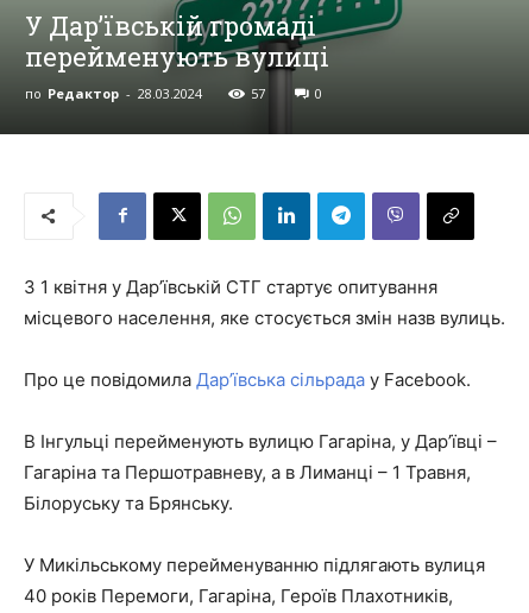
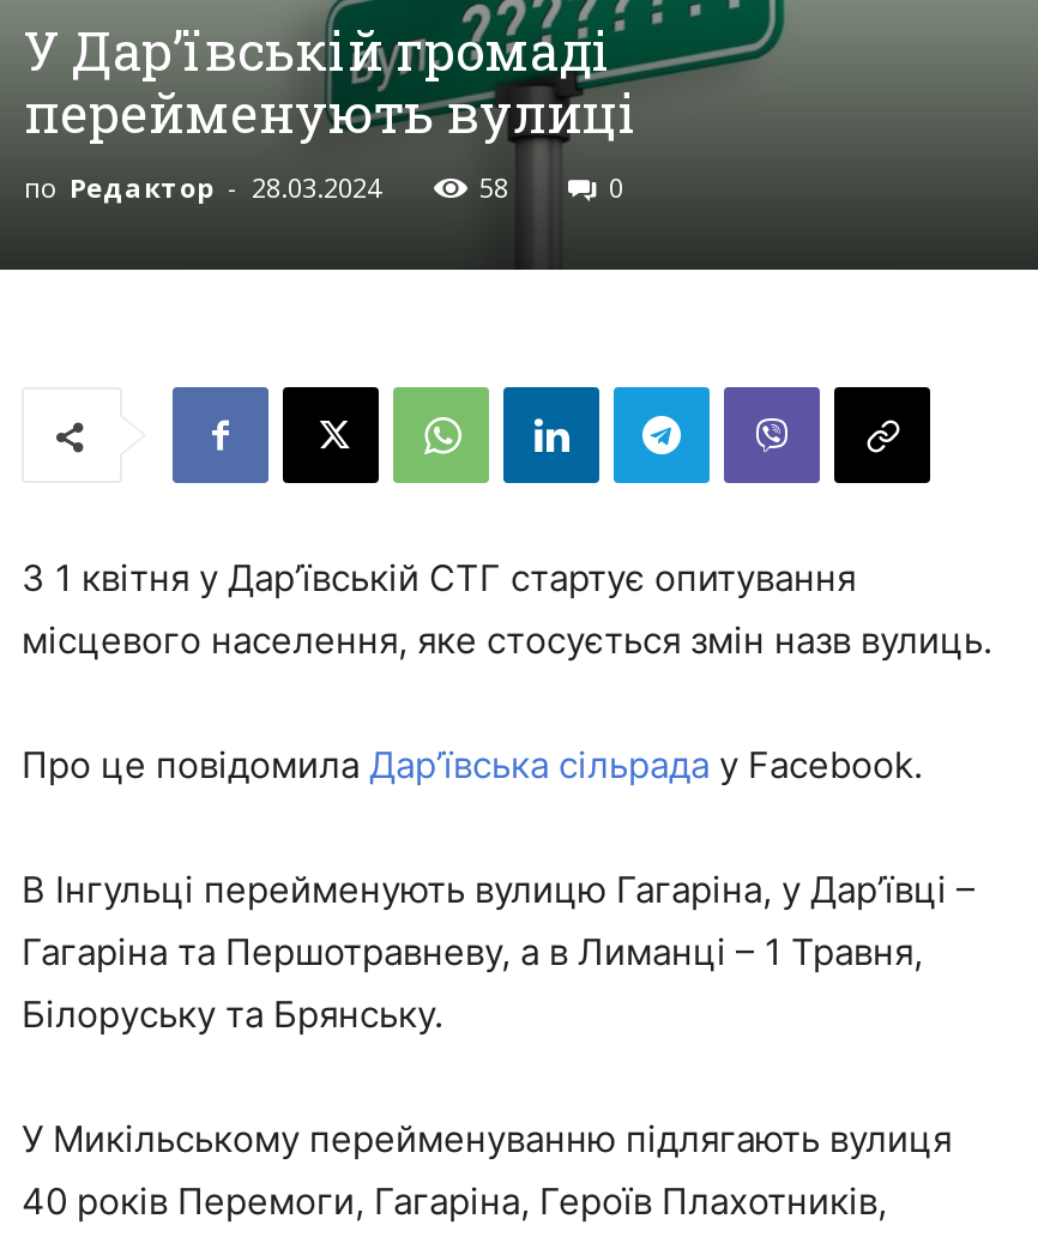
[251,84,265,102] 57 -> [479,169,508,205] 58

